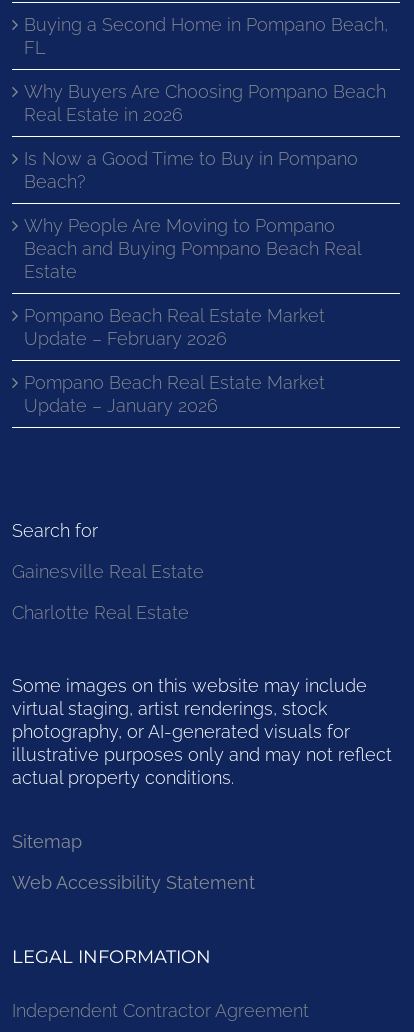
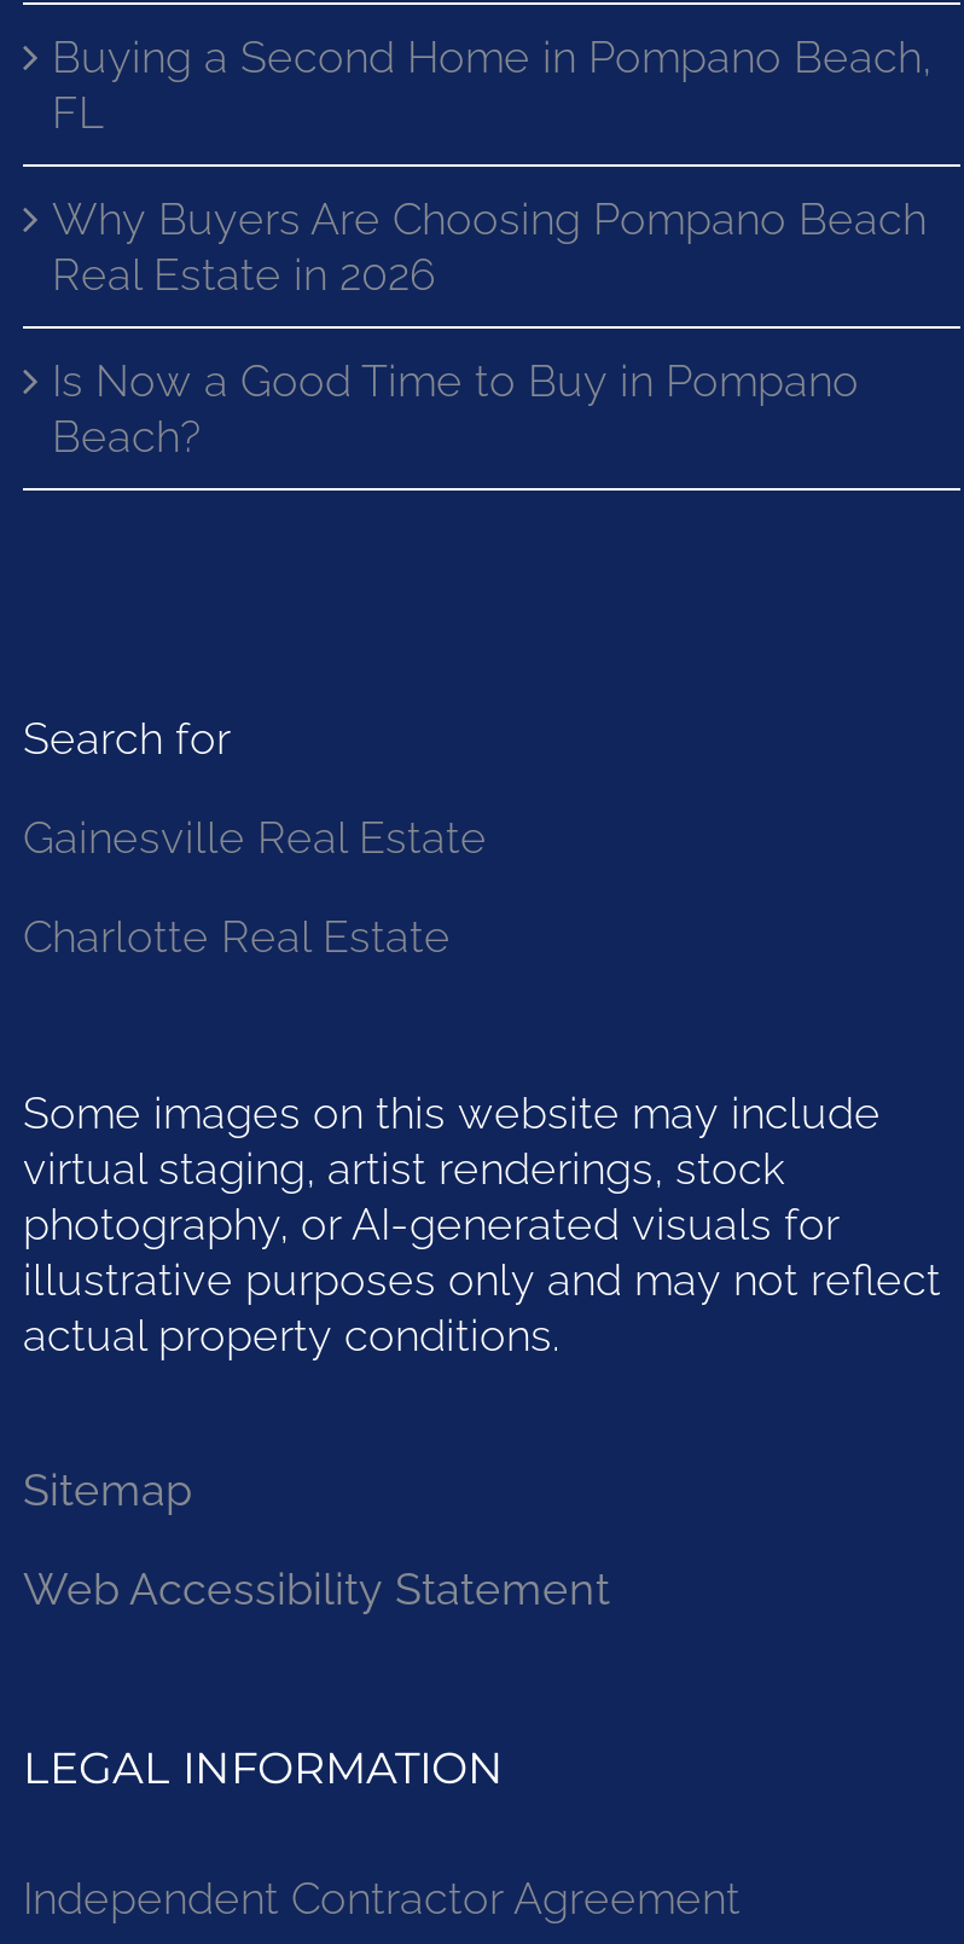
[24,215,361,416] Why People Are Moving to Pompano | Beach and Buying Pompano Beach Real | Estate | Pompano Beach Real Estate Market | Update – February 2026 | Pompano Beach Real Estate Market | Update – January 2026 -> none

